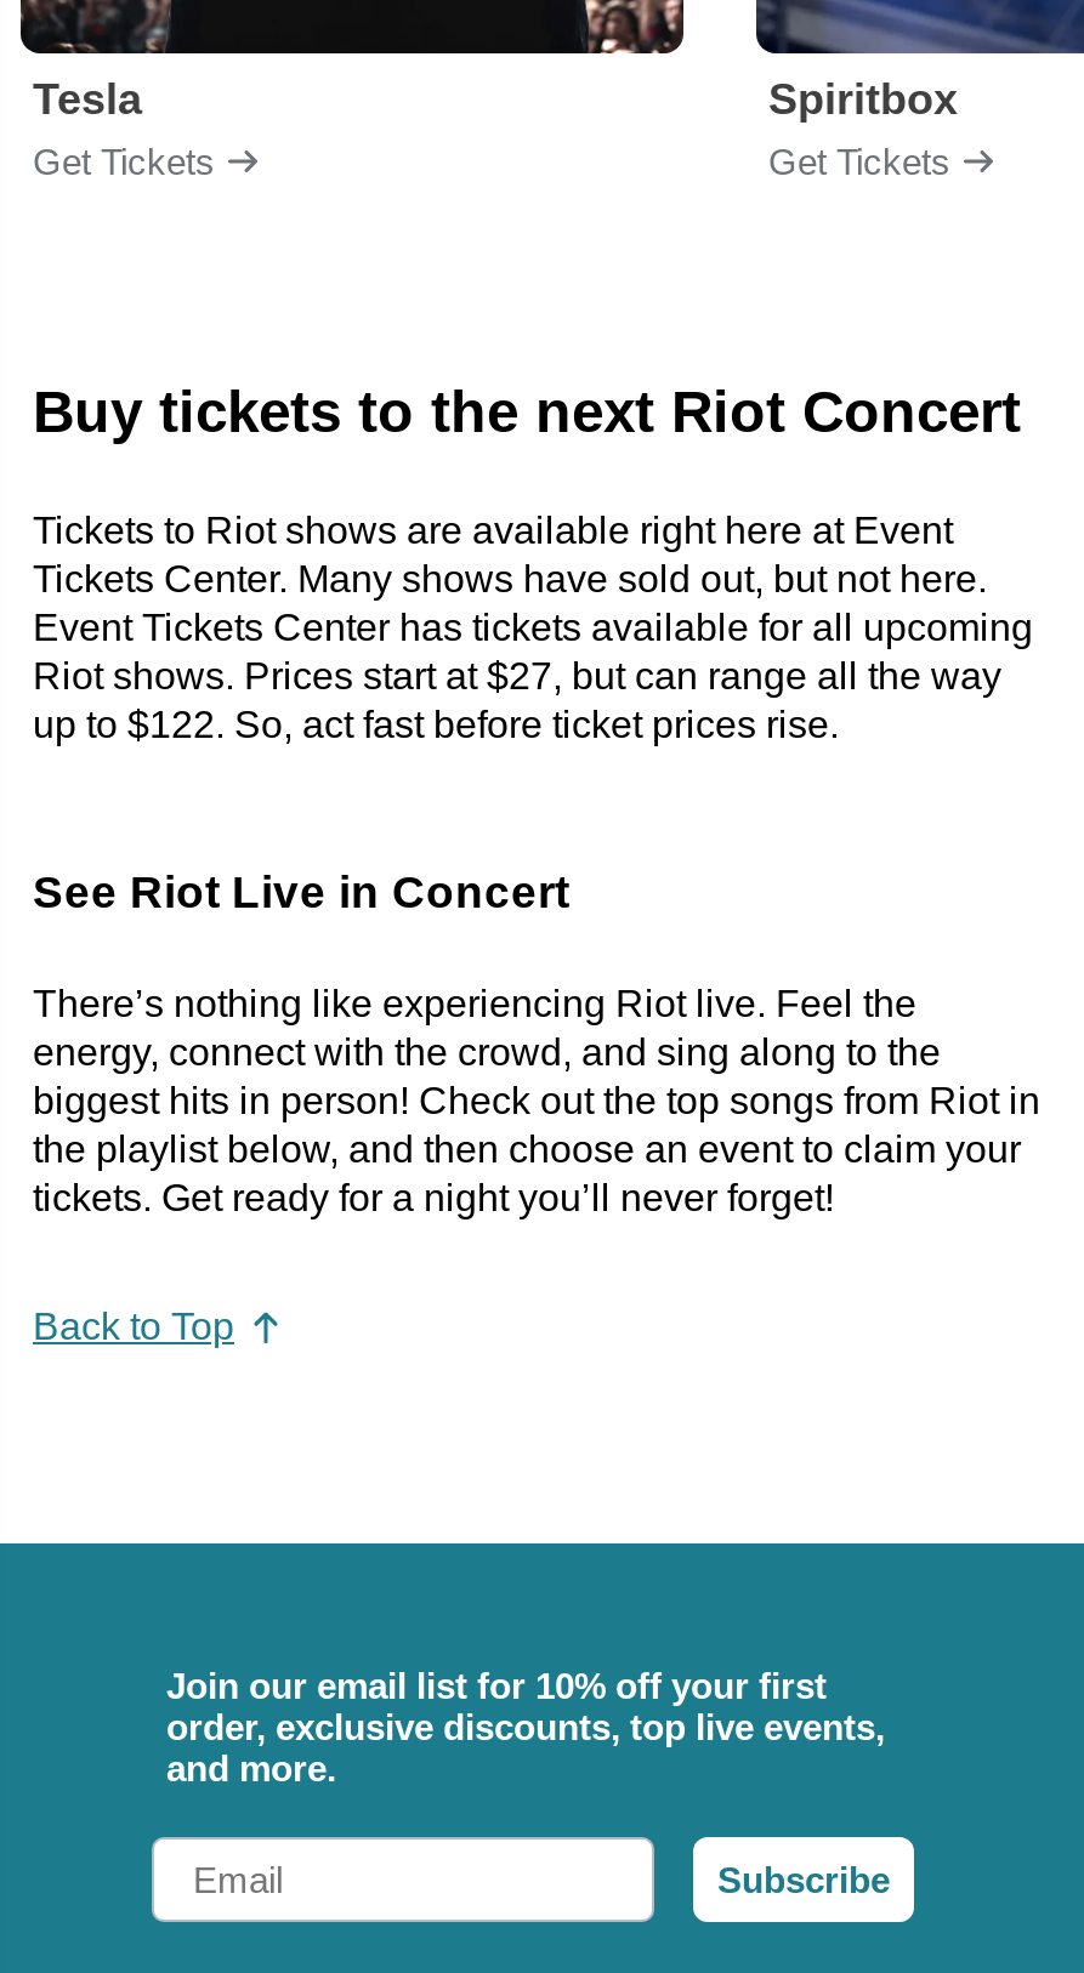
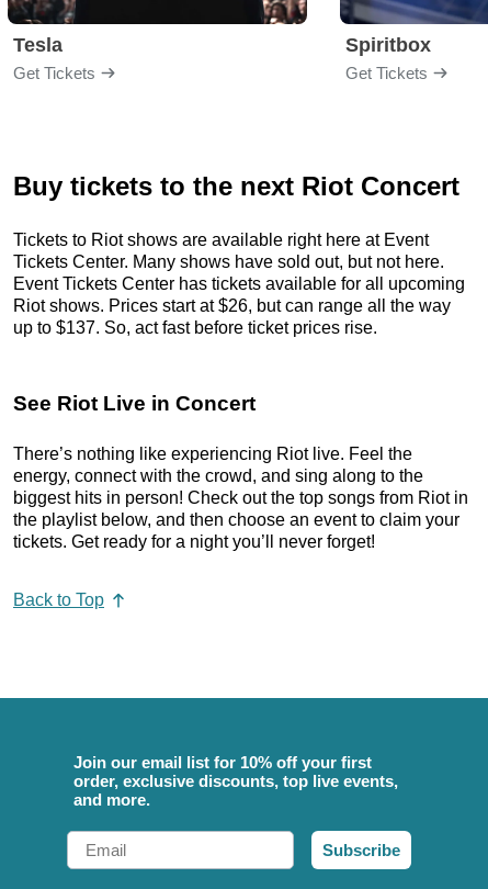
[33,654,1001,695] Riot shows. Prices start at $27, but can range all the way -> [13,296,451,314] Riot shows. Prices start at $26, but can range all the way
[33,703,839,744] up to $122. So, act fast before ticket prices rise. -> [13,318,377,336] up to $137. So, act fast before ticket prices rise.

